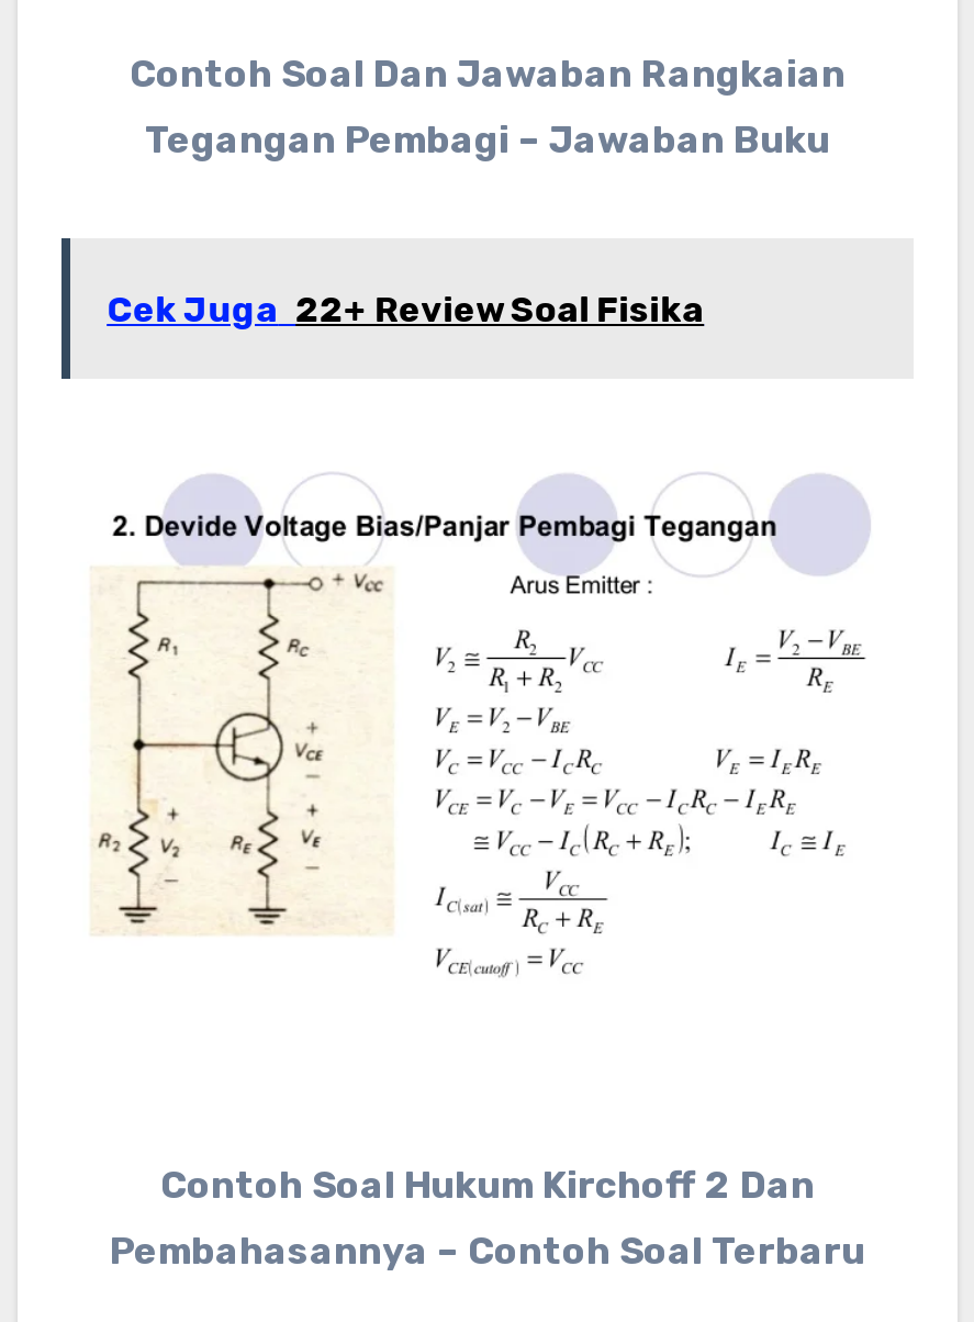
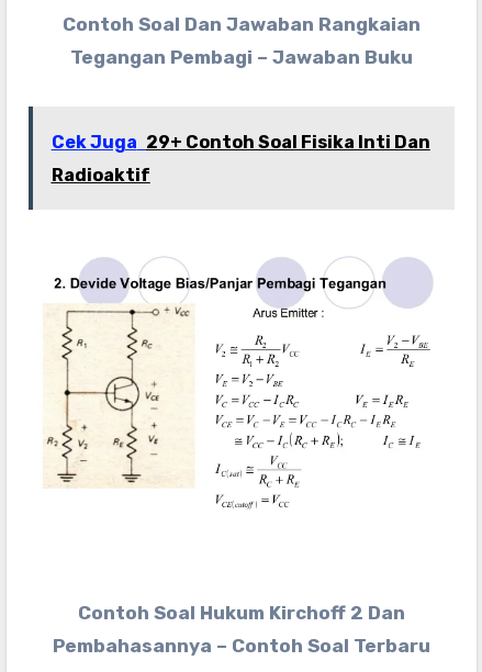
[107,289,704,331] Cek Juga 22+ Review Soal Fisika -> [51,132,430,186] Cek Juga 29+ Contoh Soal Fisika Inti Dan | Radioaktif

